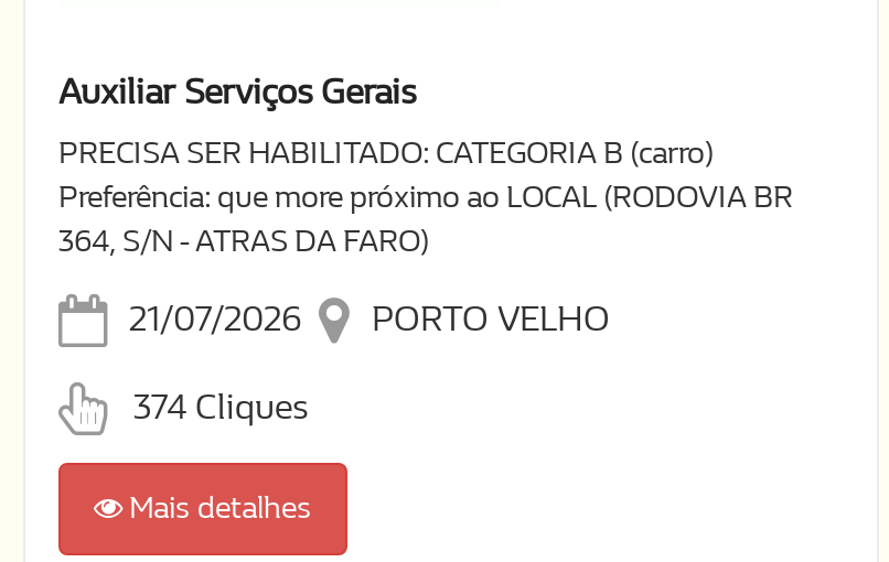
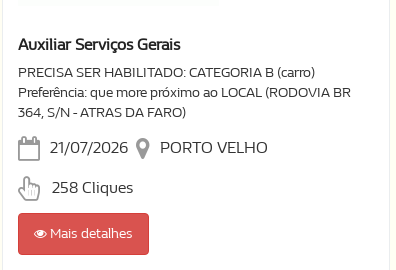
[133,386,308,428] 374 Cliques -> [52,178,133,197] 258 Cliques

